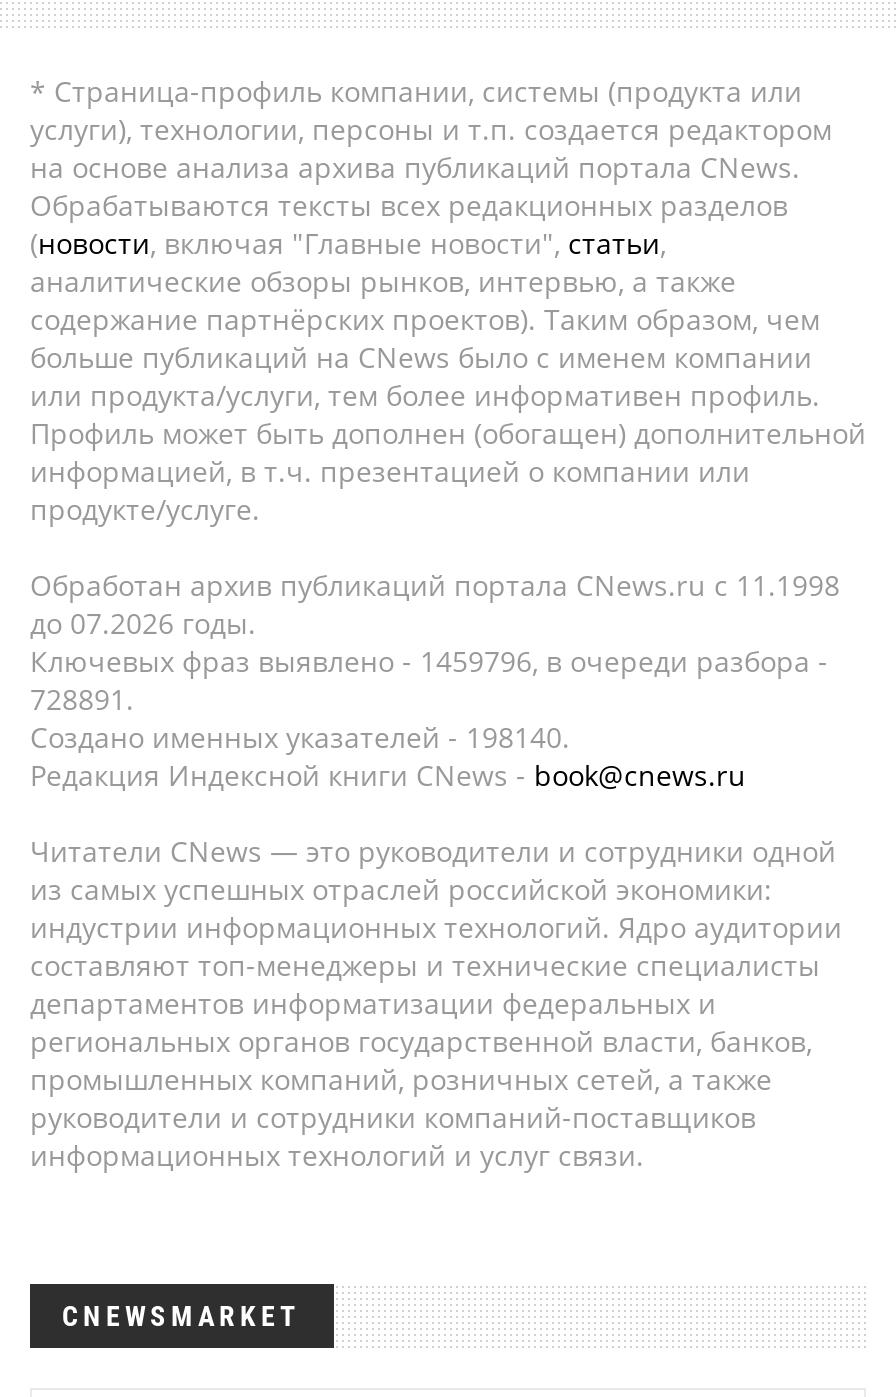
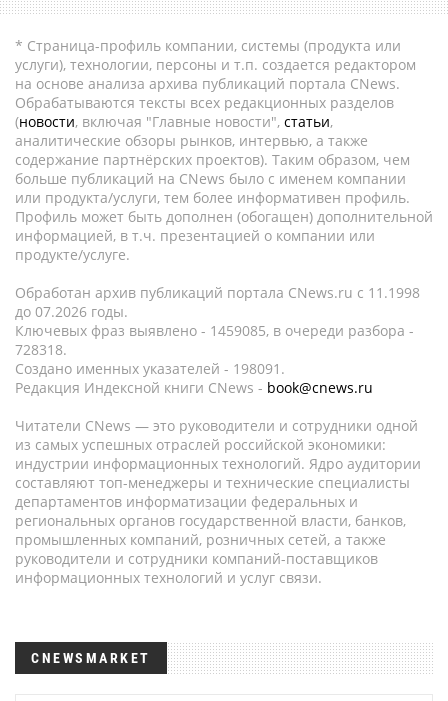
[30,642,828,680] Ключевых фраз выявлено - 1459796, в очереди разбора - -> [15,321,414,340] Ключевых фраз выявлено - 1459085, в очереди разбора -
[30,680,134,718] 728891. -> [15,340,67,359] 728318.
[30,718,570,756] Создано именных указателей - 198140. -> [15,359,285,378] Создано именных указателей - 198091.

